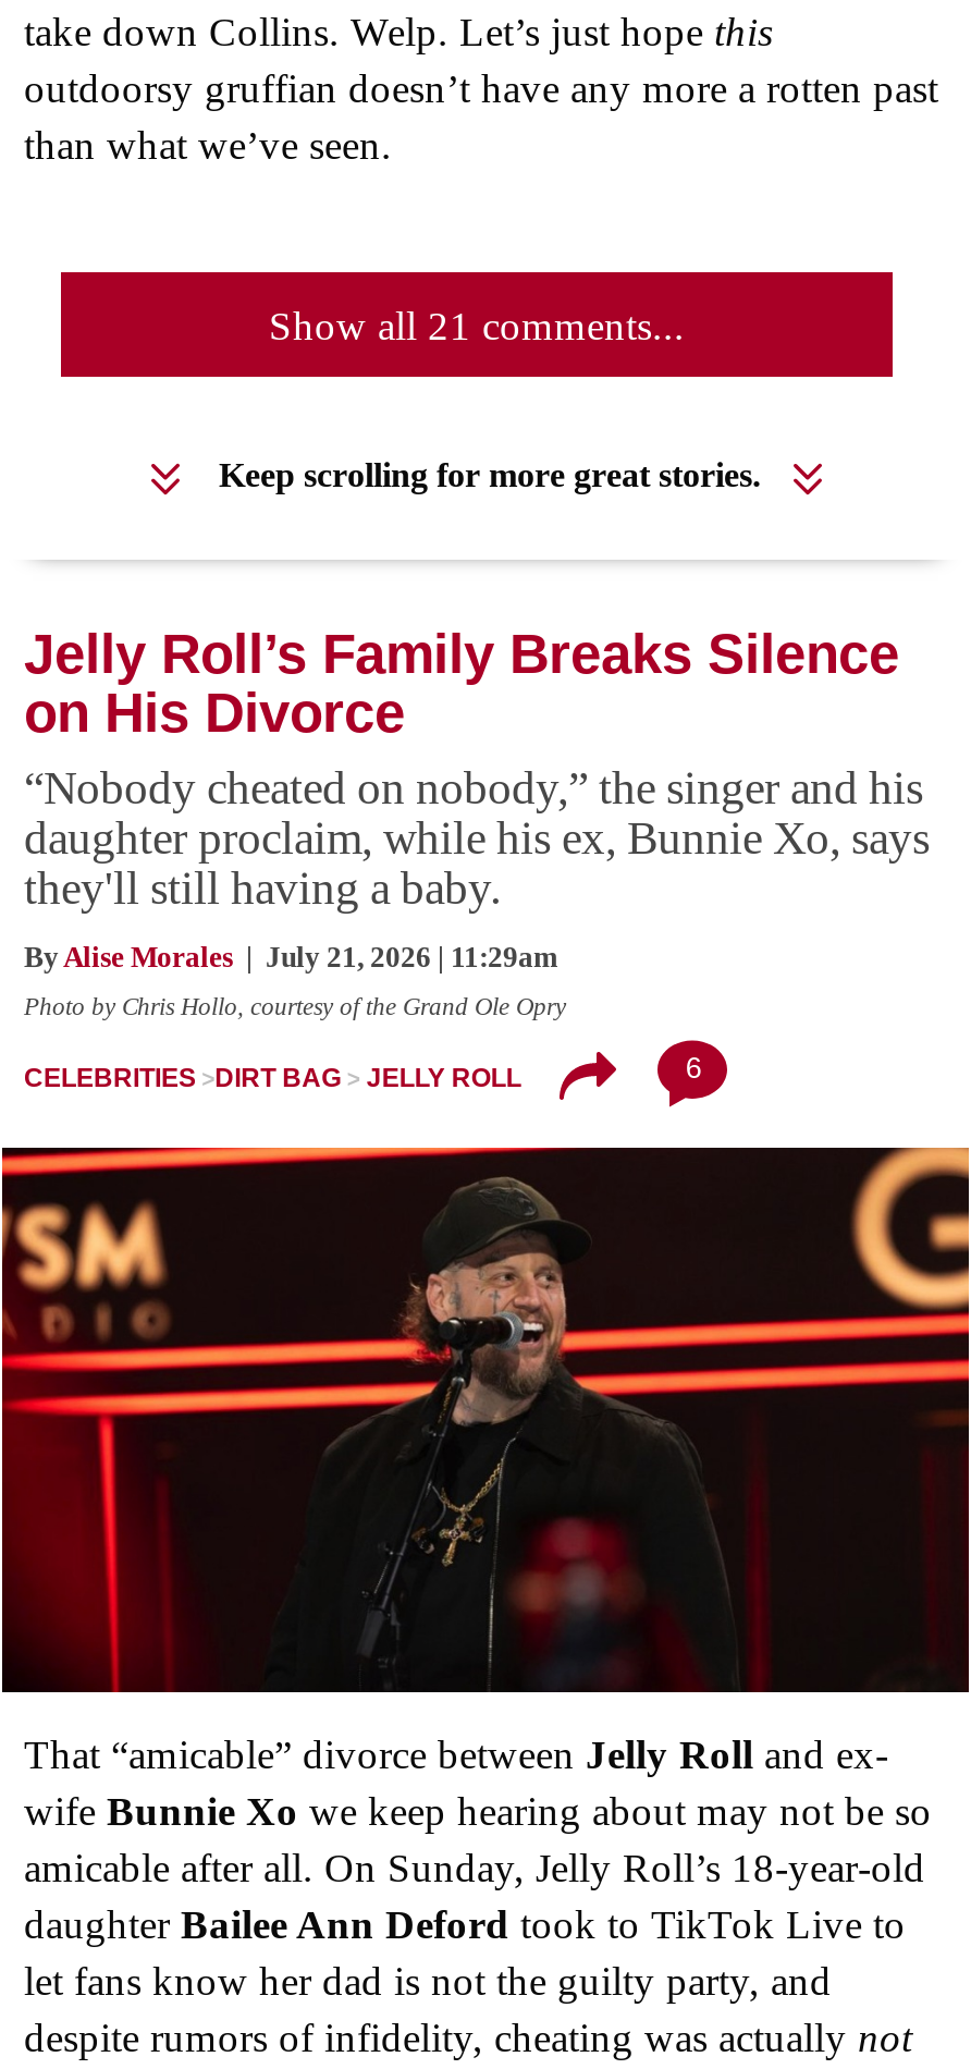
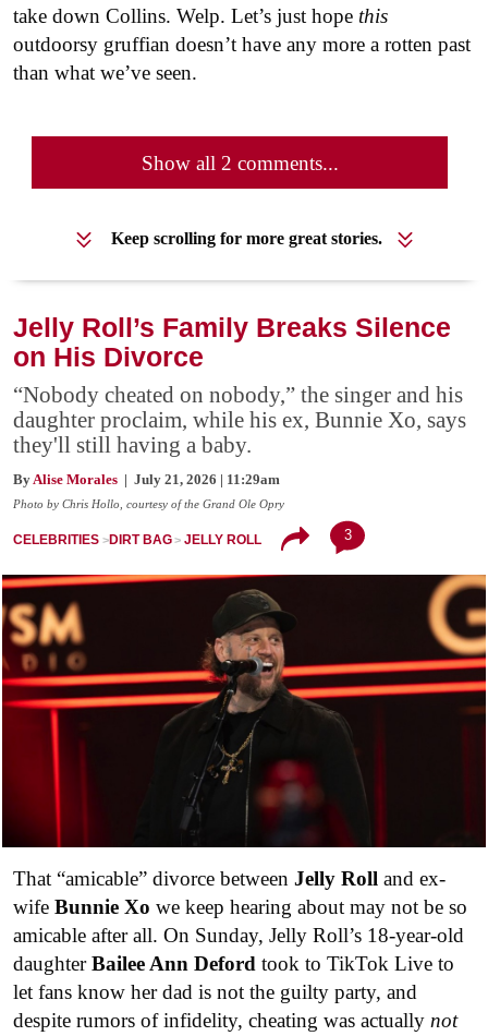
[269,302,685,348] Show all 21 comments... -> [141,151,338,174] Show all 2 comments...
[685,1052,701,1085] 6 -> [344,527,352,543] 3

